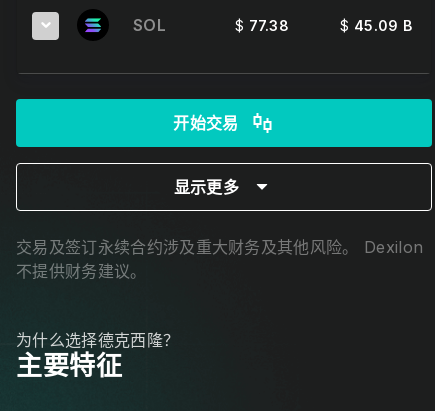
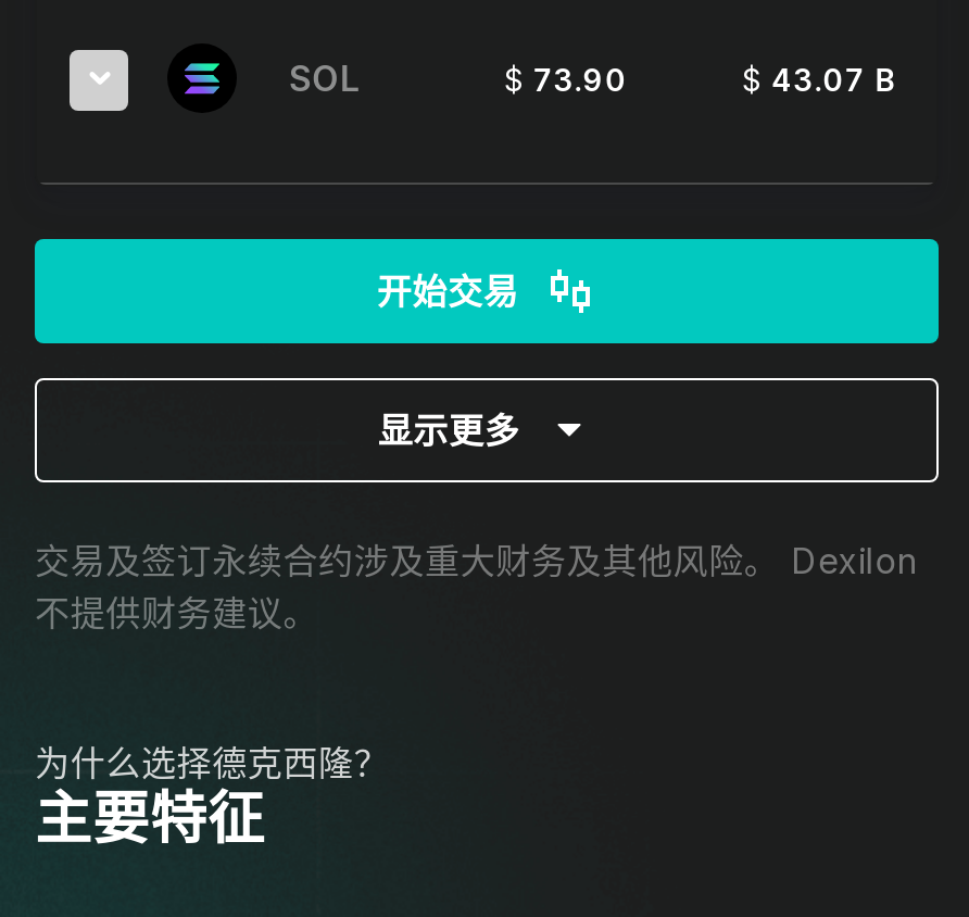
[235,17,289,34] $ 77.38 -> [504,62,628,99] $ 73.90
[340,17,412,34] $ 45.09 B -> [742,62,895,99] $ 43.07 B

